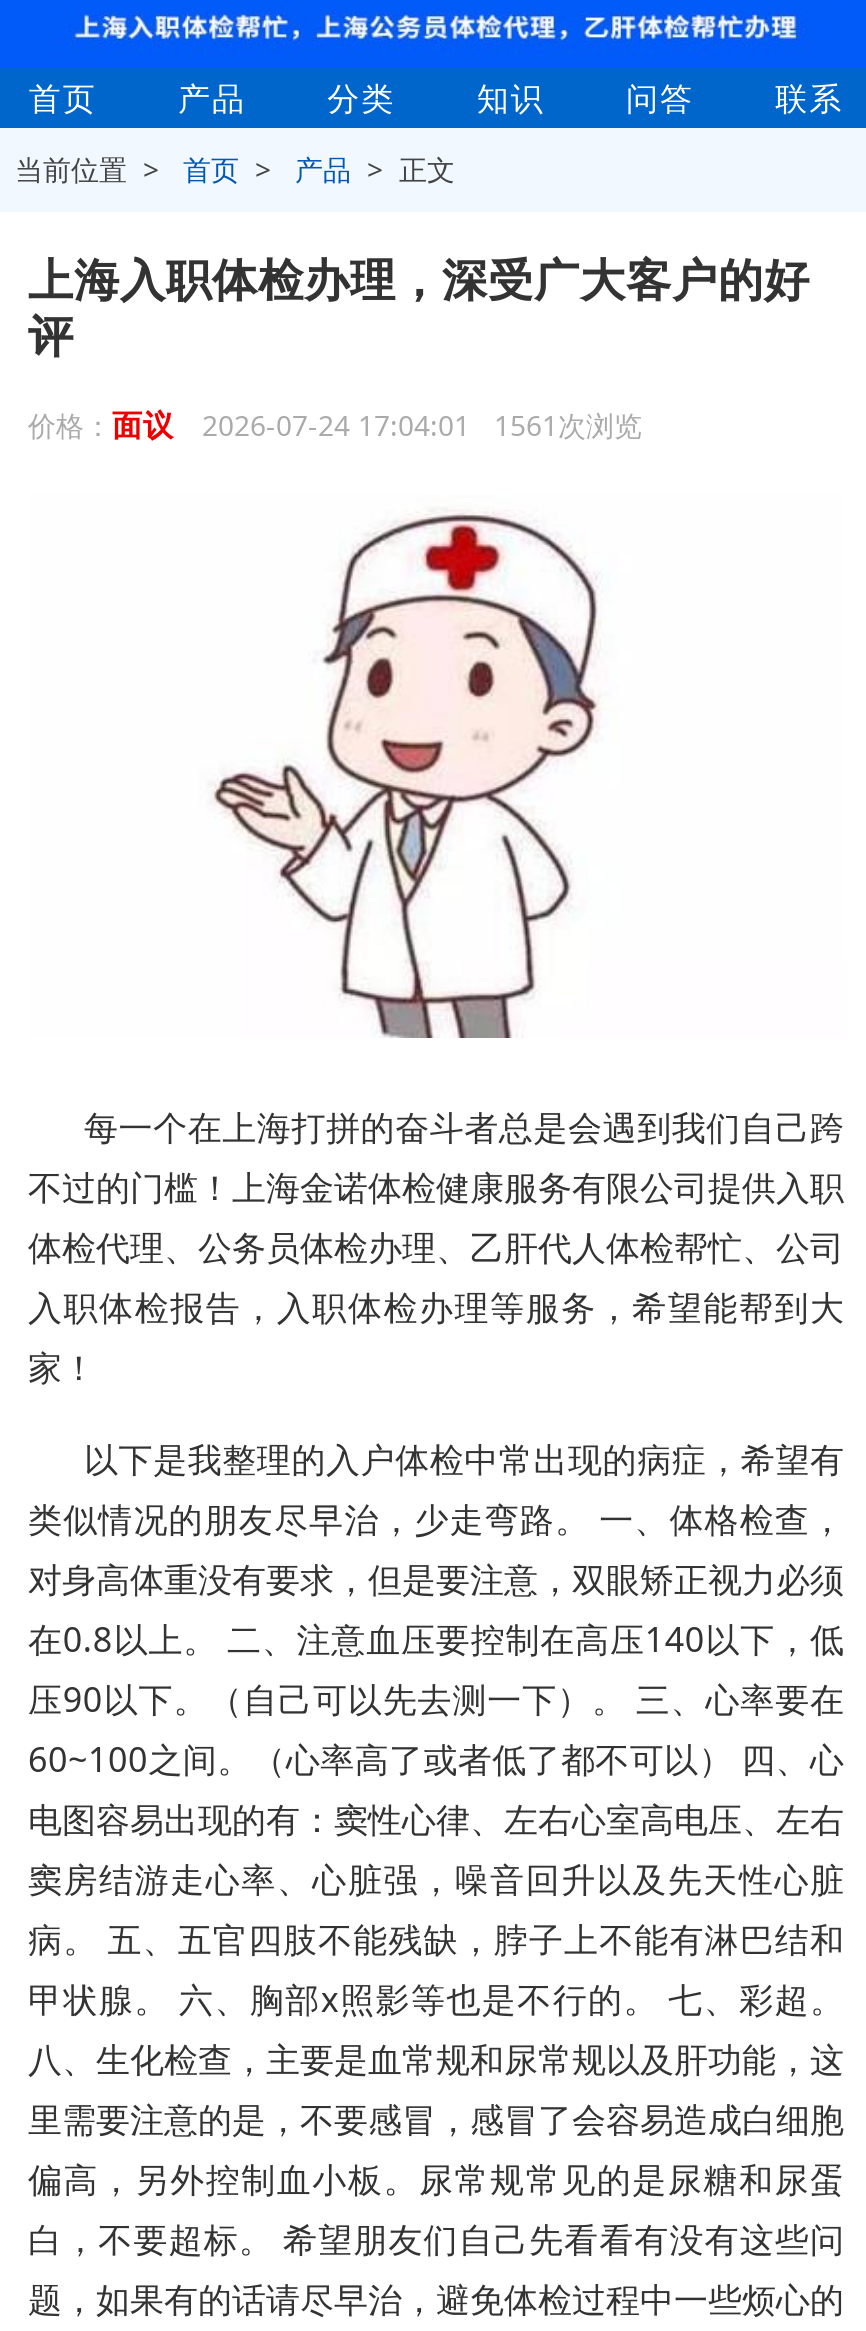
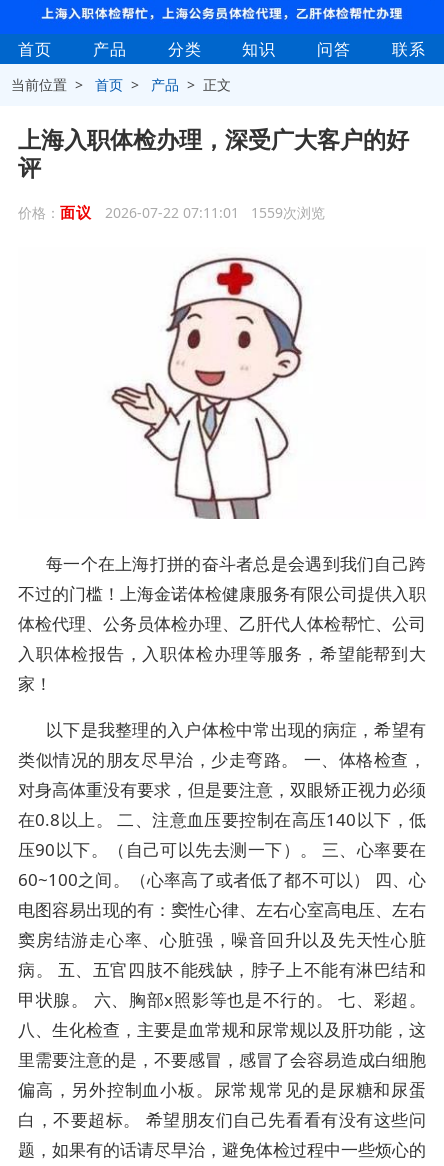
[28,404,642,444] 价格：面议 2026-07-24 17:04:01 1561次浏览 -> [18,202,325,222] 价格：面议 2026-07-22 07:11:01 1559次浏览

